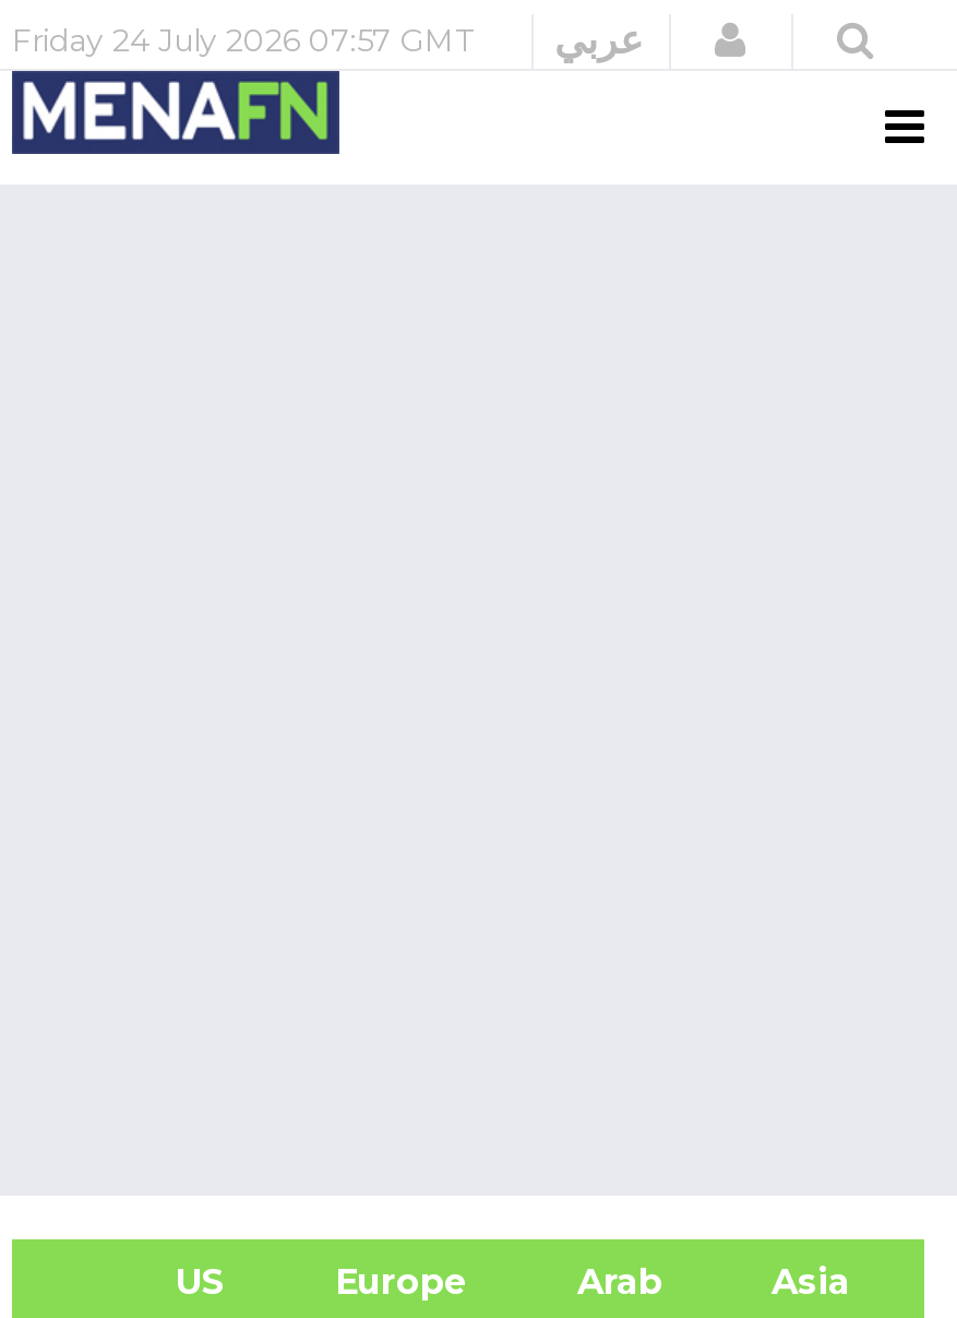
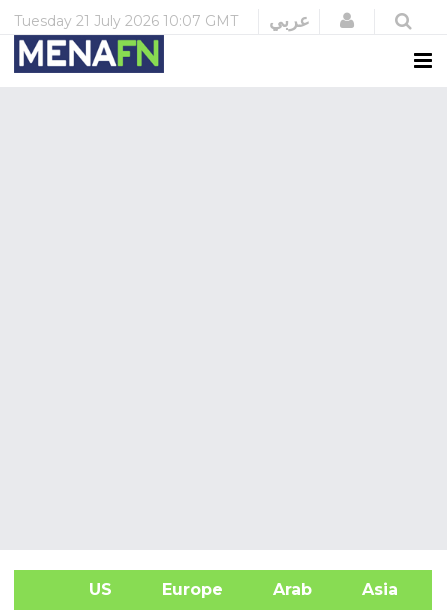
[12,21,472,60] Friday 24 July 2026 07:57 GMT -> [14,12,238,30] Tuesday 21 July 2026 10:07 GMT

